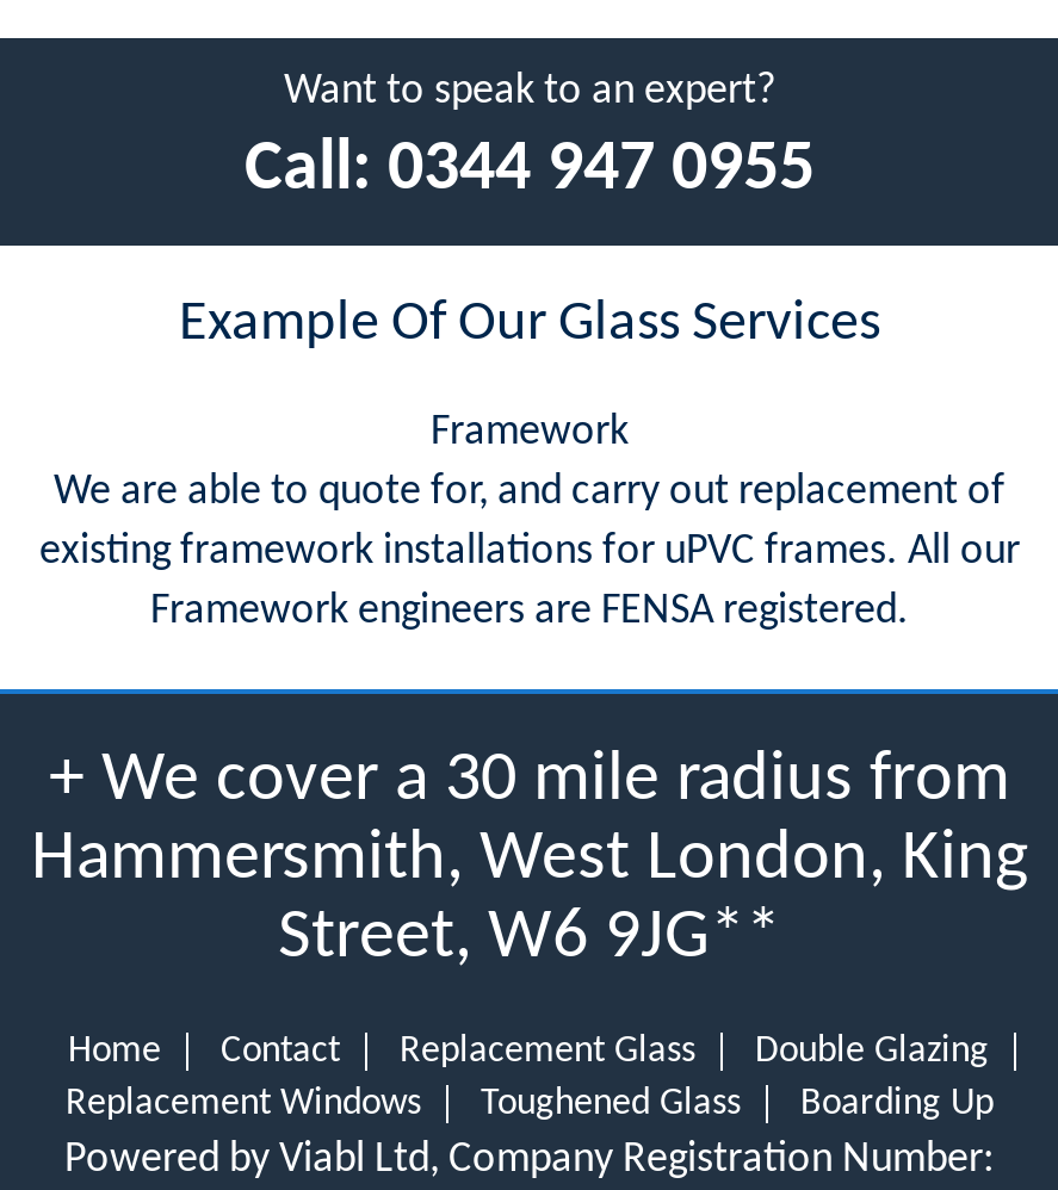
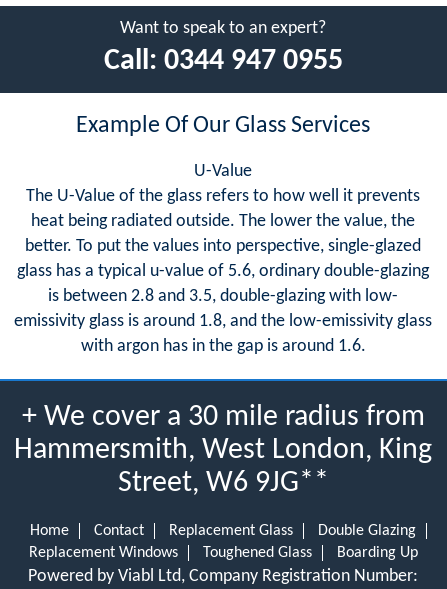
[39,409,1020,633] Framework | We are able to quote for, and carry out replacement of | existing framework installations for uPVC frames. All our | Framework engineers are FENSA registered. -> [14,161,432,355] U-Value | The U-Value of the glass refers to how well it prevents | heat being radiated outside. The lower the value, the | better. To put the values into perspective, single-glazed | glass has a typical u-value of 5.6, ordinary double-glazing | is between 2.8 and 3.5, double-glazing with low- | emissivity glass is around 1.8, and the low-emissivity glass | with argon has in the gap is around 1.6.

